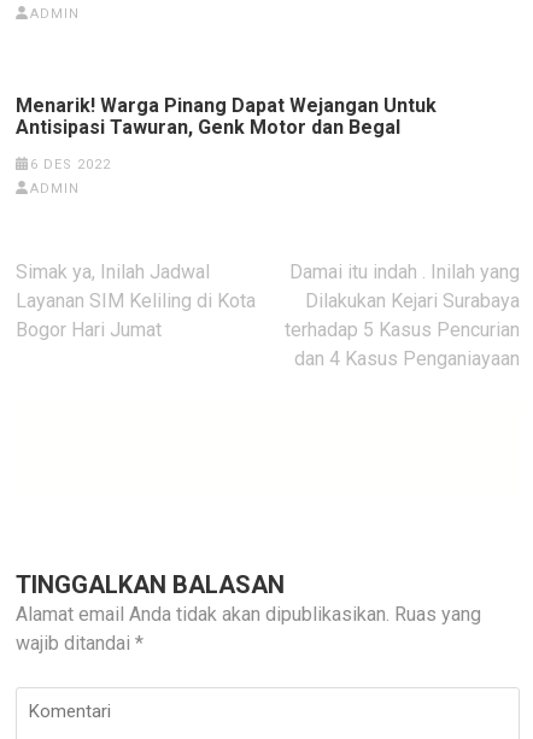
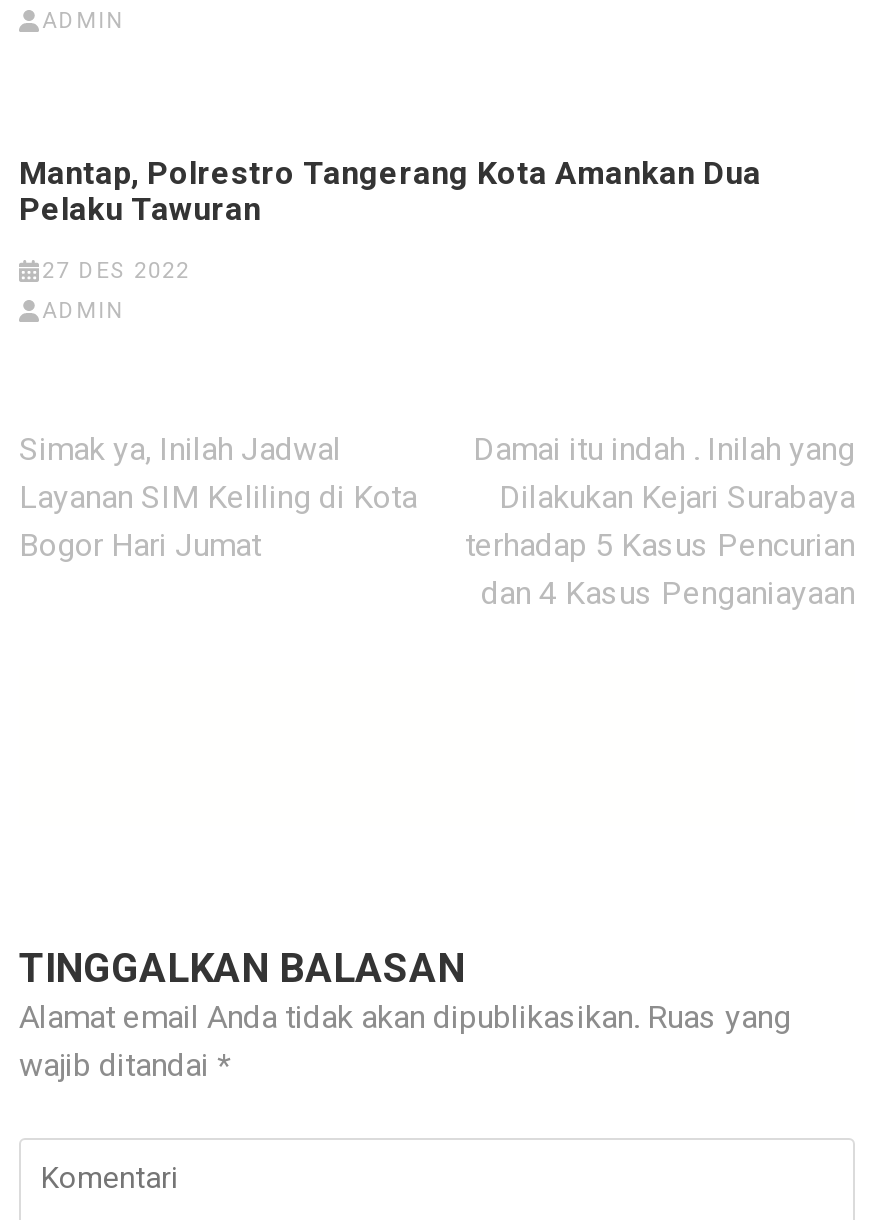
[16,93,437,138] Menarik! Warga Pinang Dapat Wejangan Untuk | Antisipasi Tawuran, Genk Motor dan Begal -> [19,155,761,229] Mantap, Polrestro Tangerang Kota Amankan Dua | Pelaku Tawuran
[30,156,110,172] 6 DES 2022 -> [42,259,190,285] 27 DES 2022

